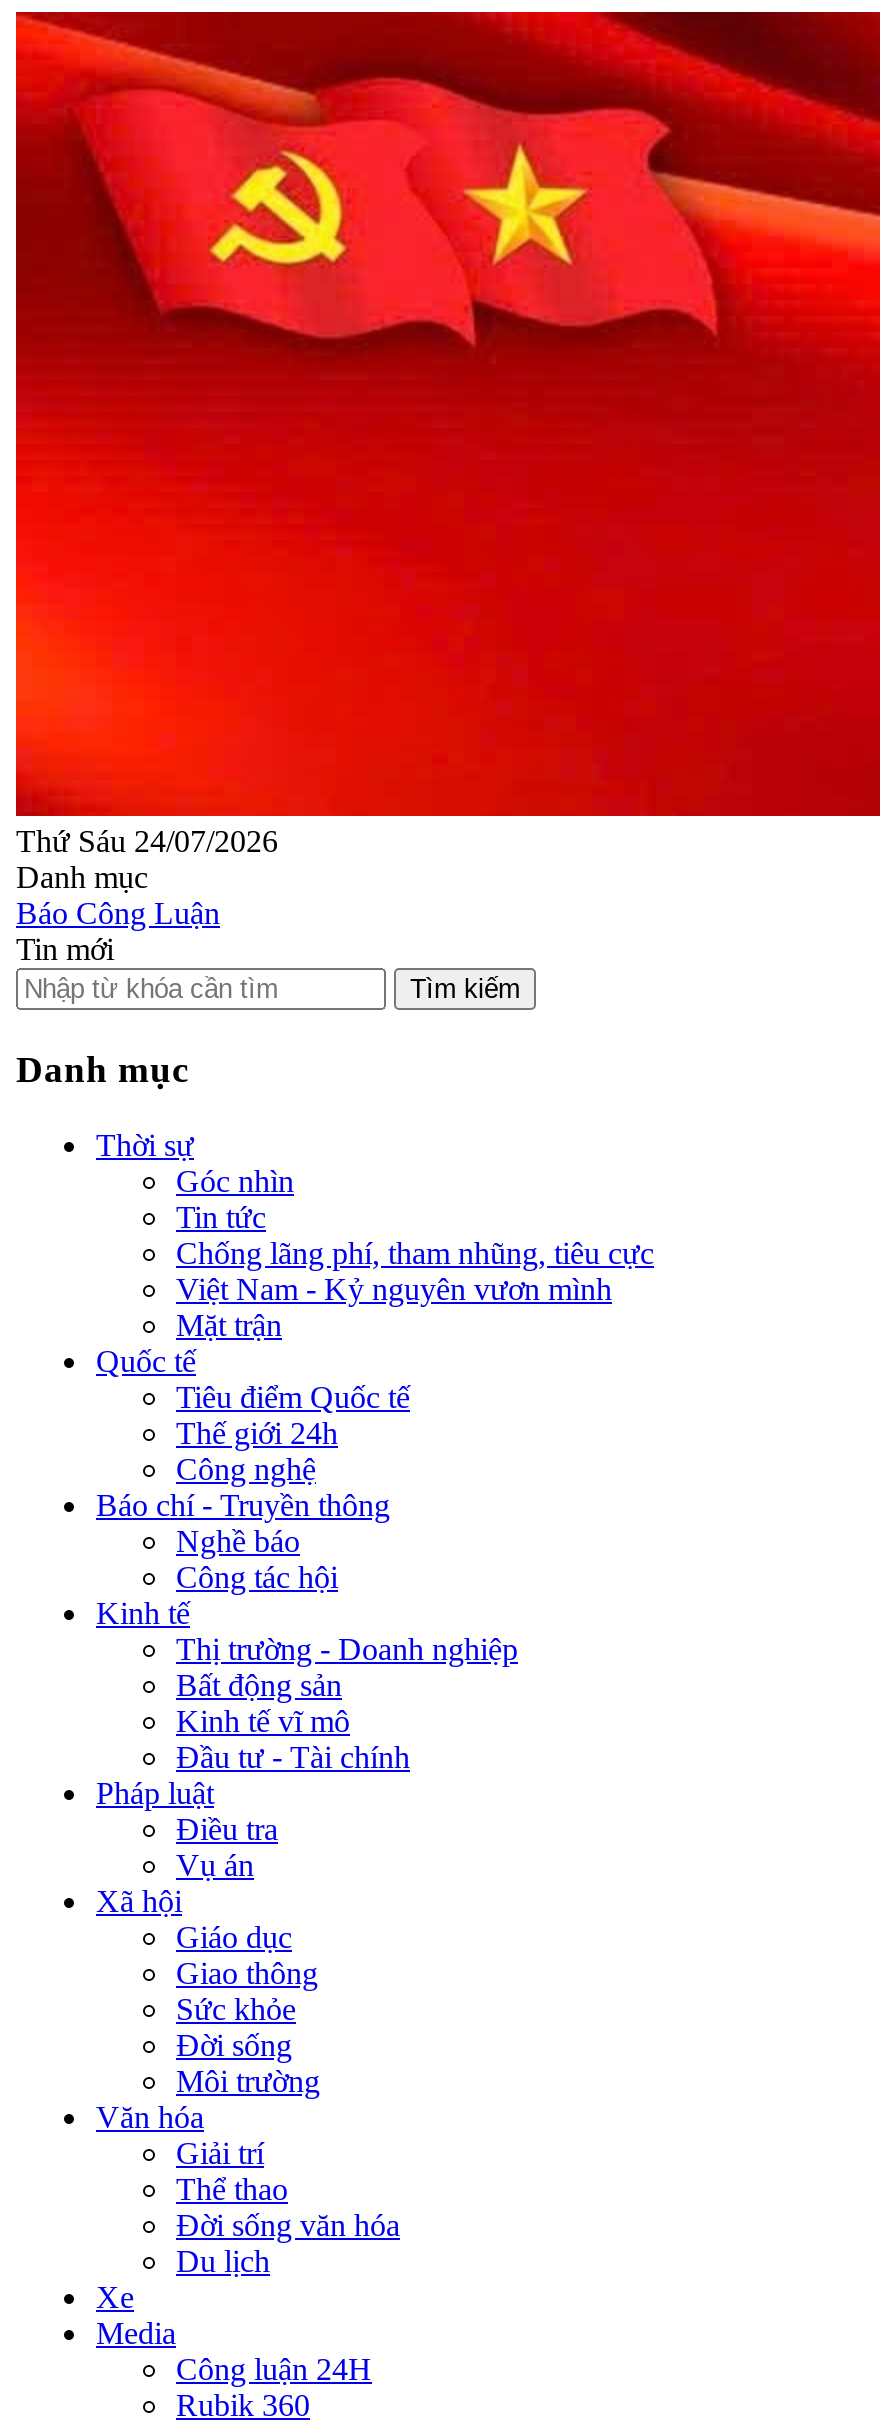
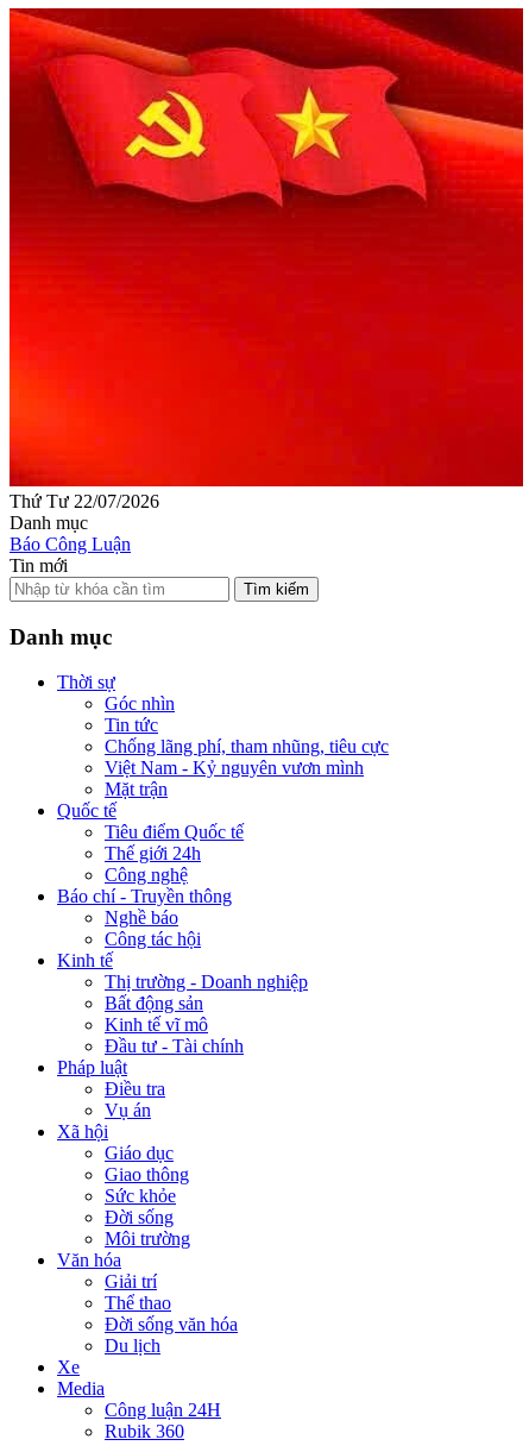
[16,824,278,858] Thứ Sáu 24/07/2026 -> [10,491,159,511] Thứ Tư 22/07/2026

